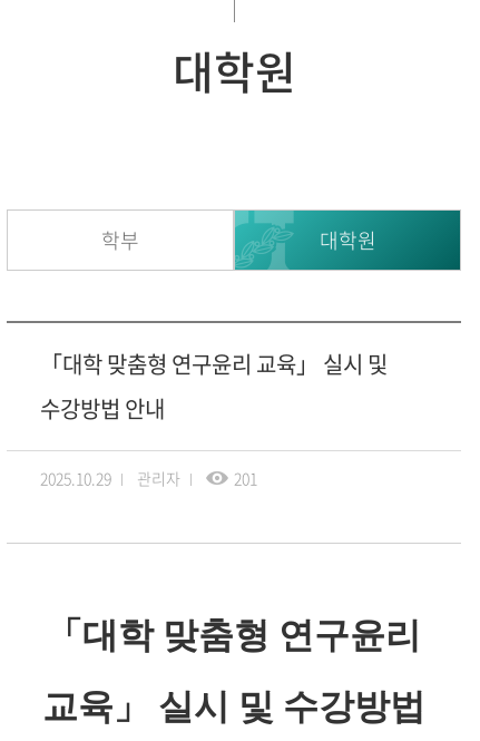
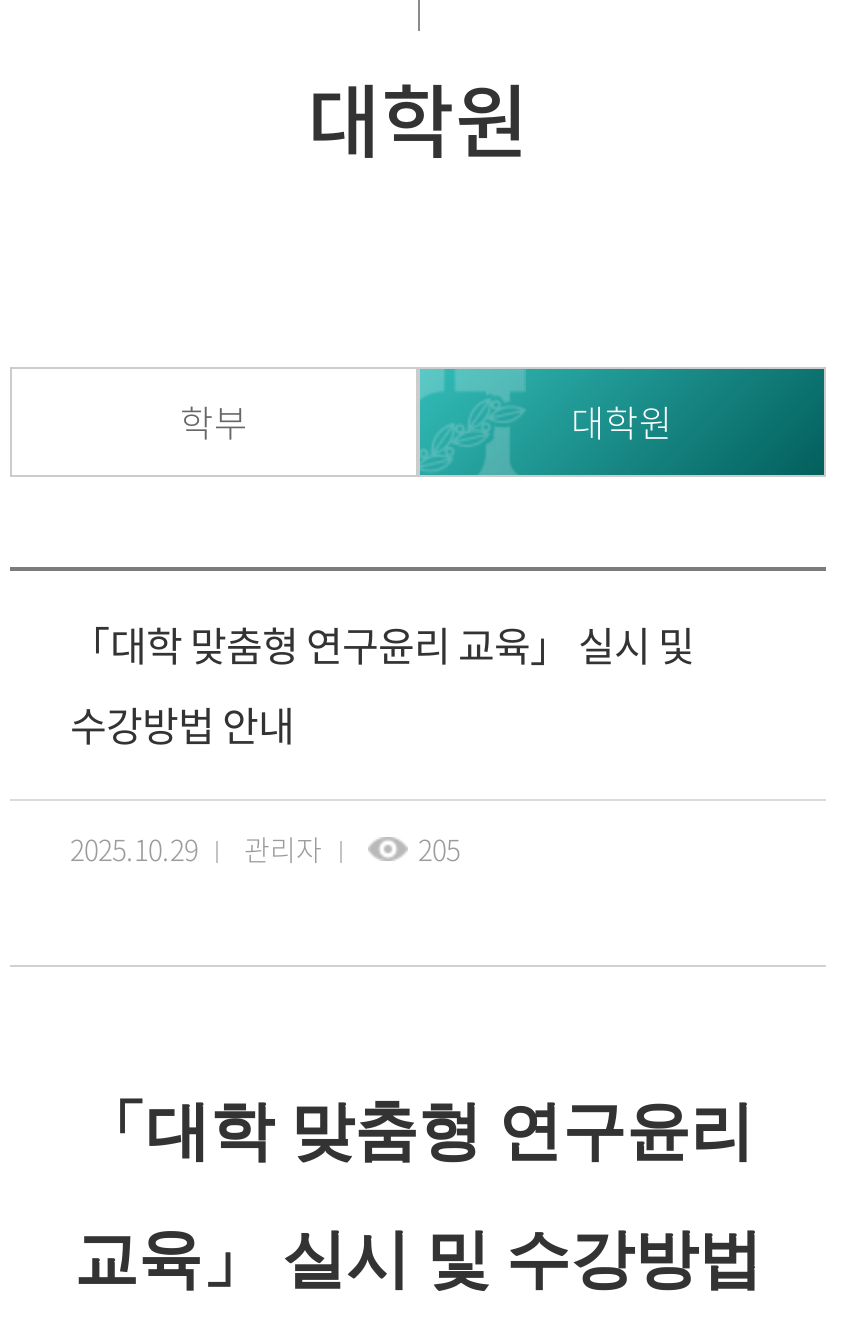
[234,467,257,489] 201 -> [418,829,460,869] 205

